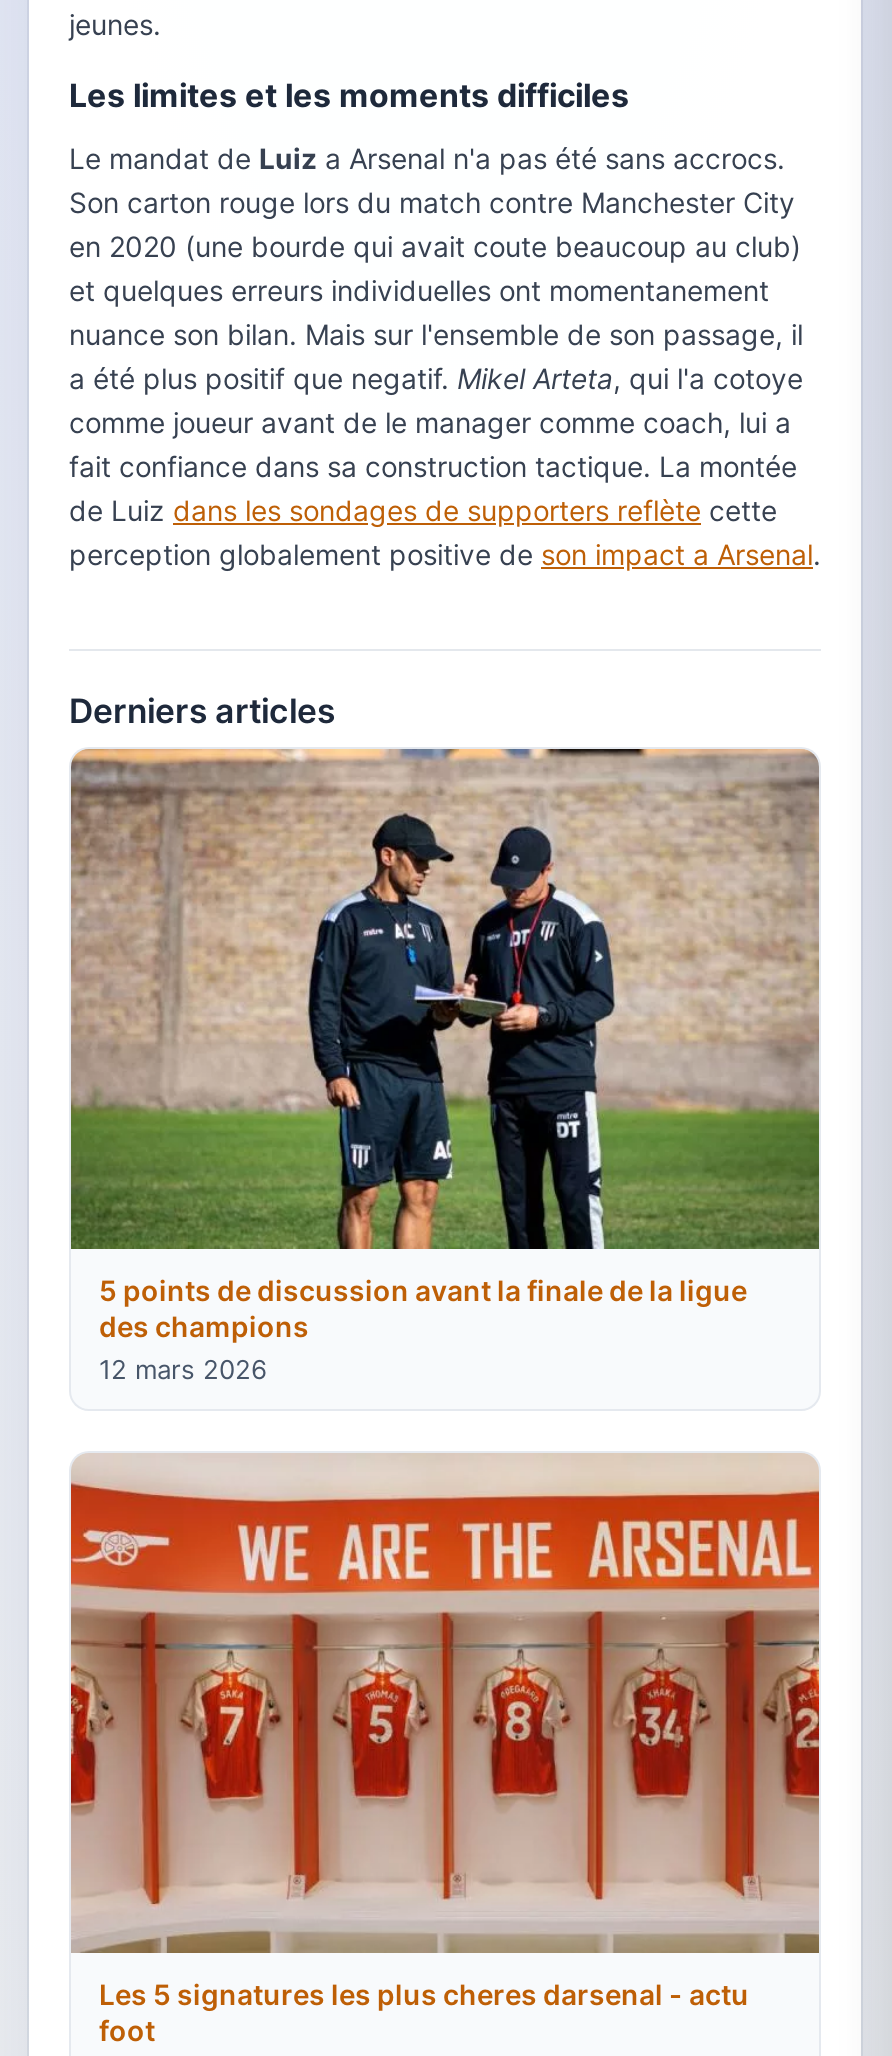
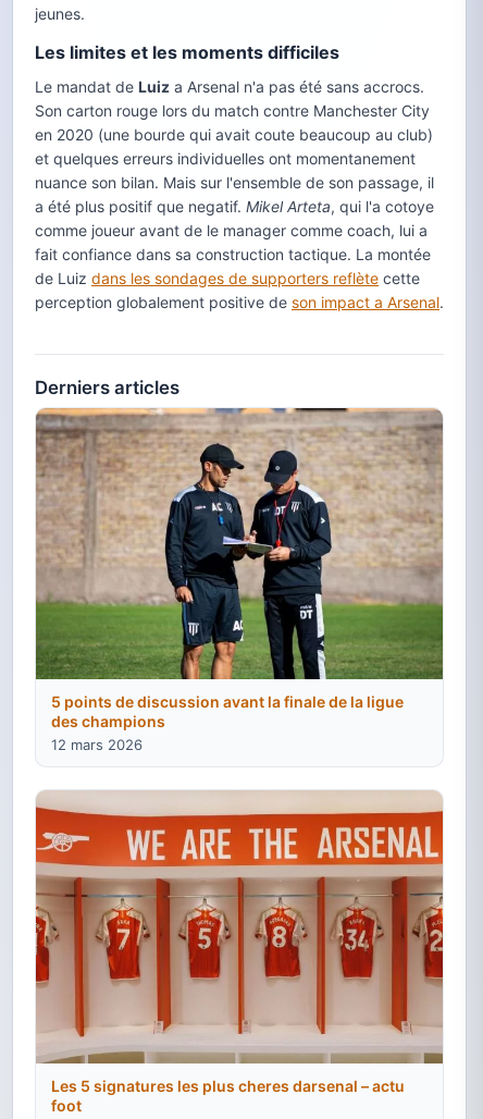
[99,1978,749,2012] Les 5 signatures les plus cheres darsenal - actu -> [51,1076,405,1095] Les 5 signatures les plus cheres darsenal – actu

